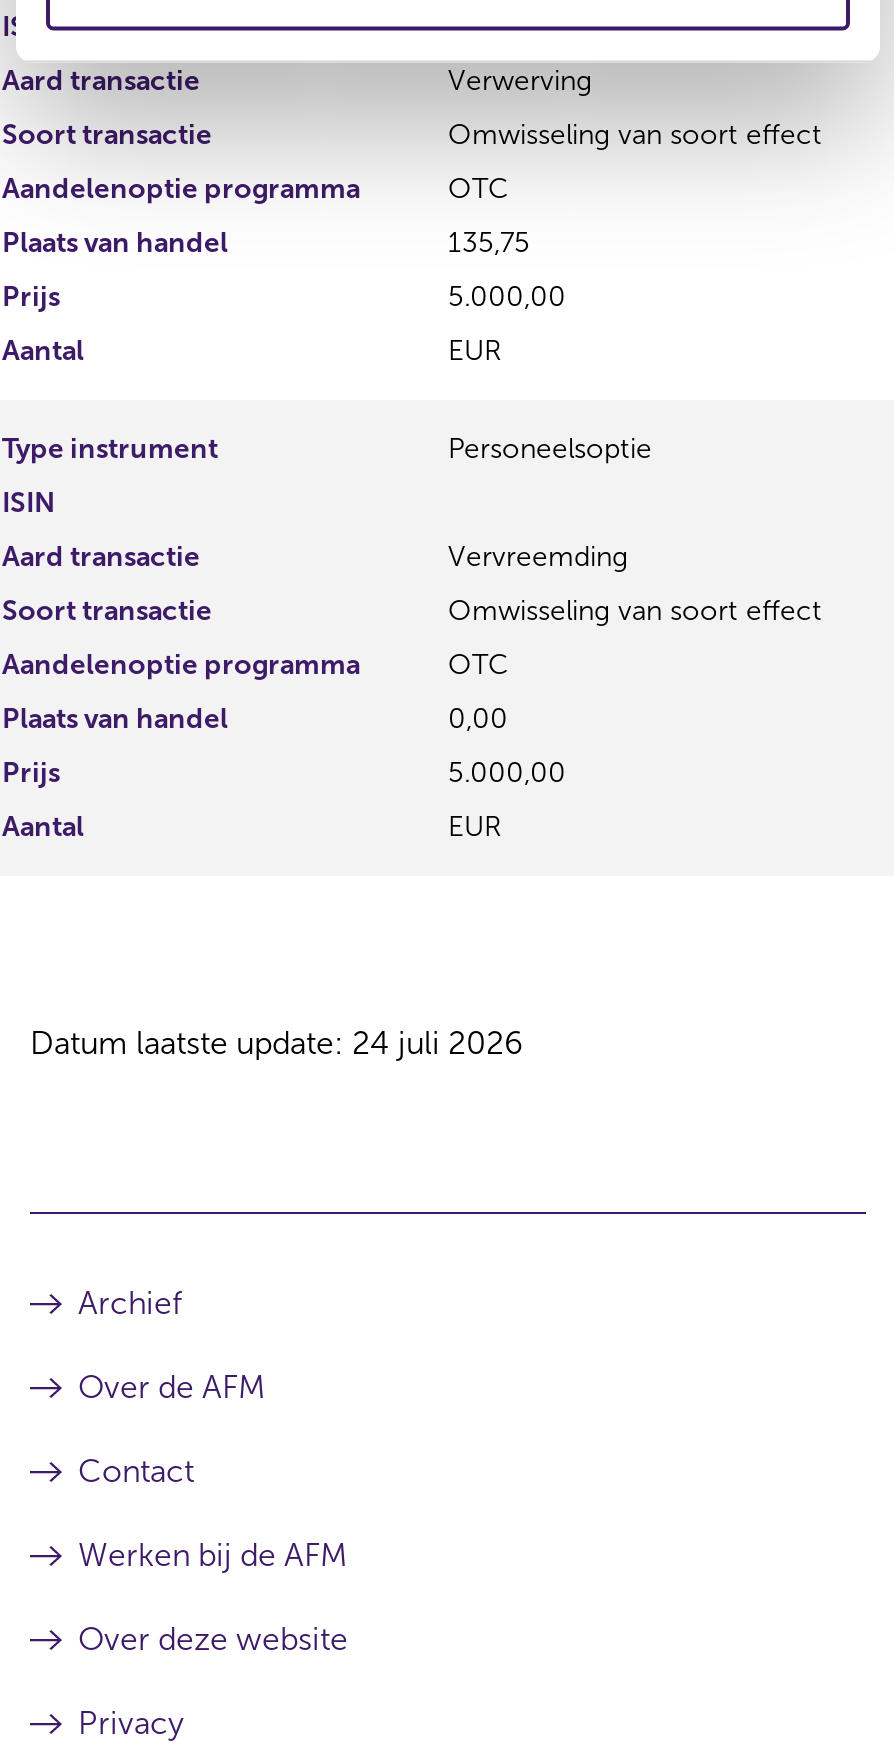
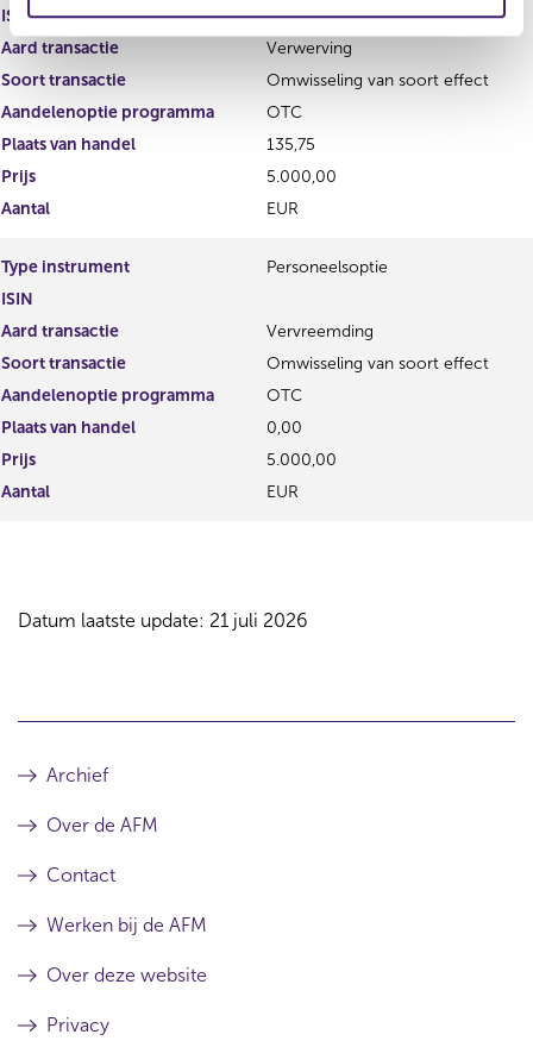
[30,1024,524,1062] Datum laatste update: 24 juli 2026 -> [18,609,308,632] Datum laatste update: 21 juli 2026

